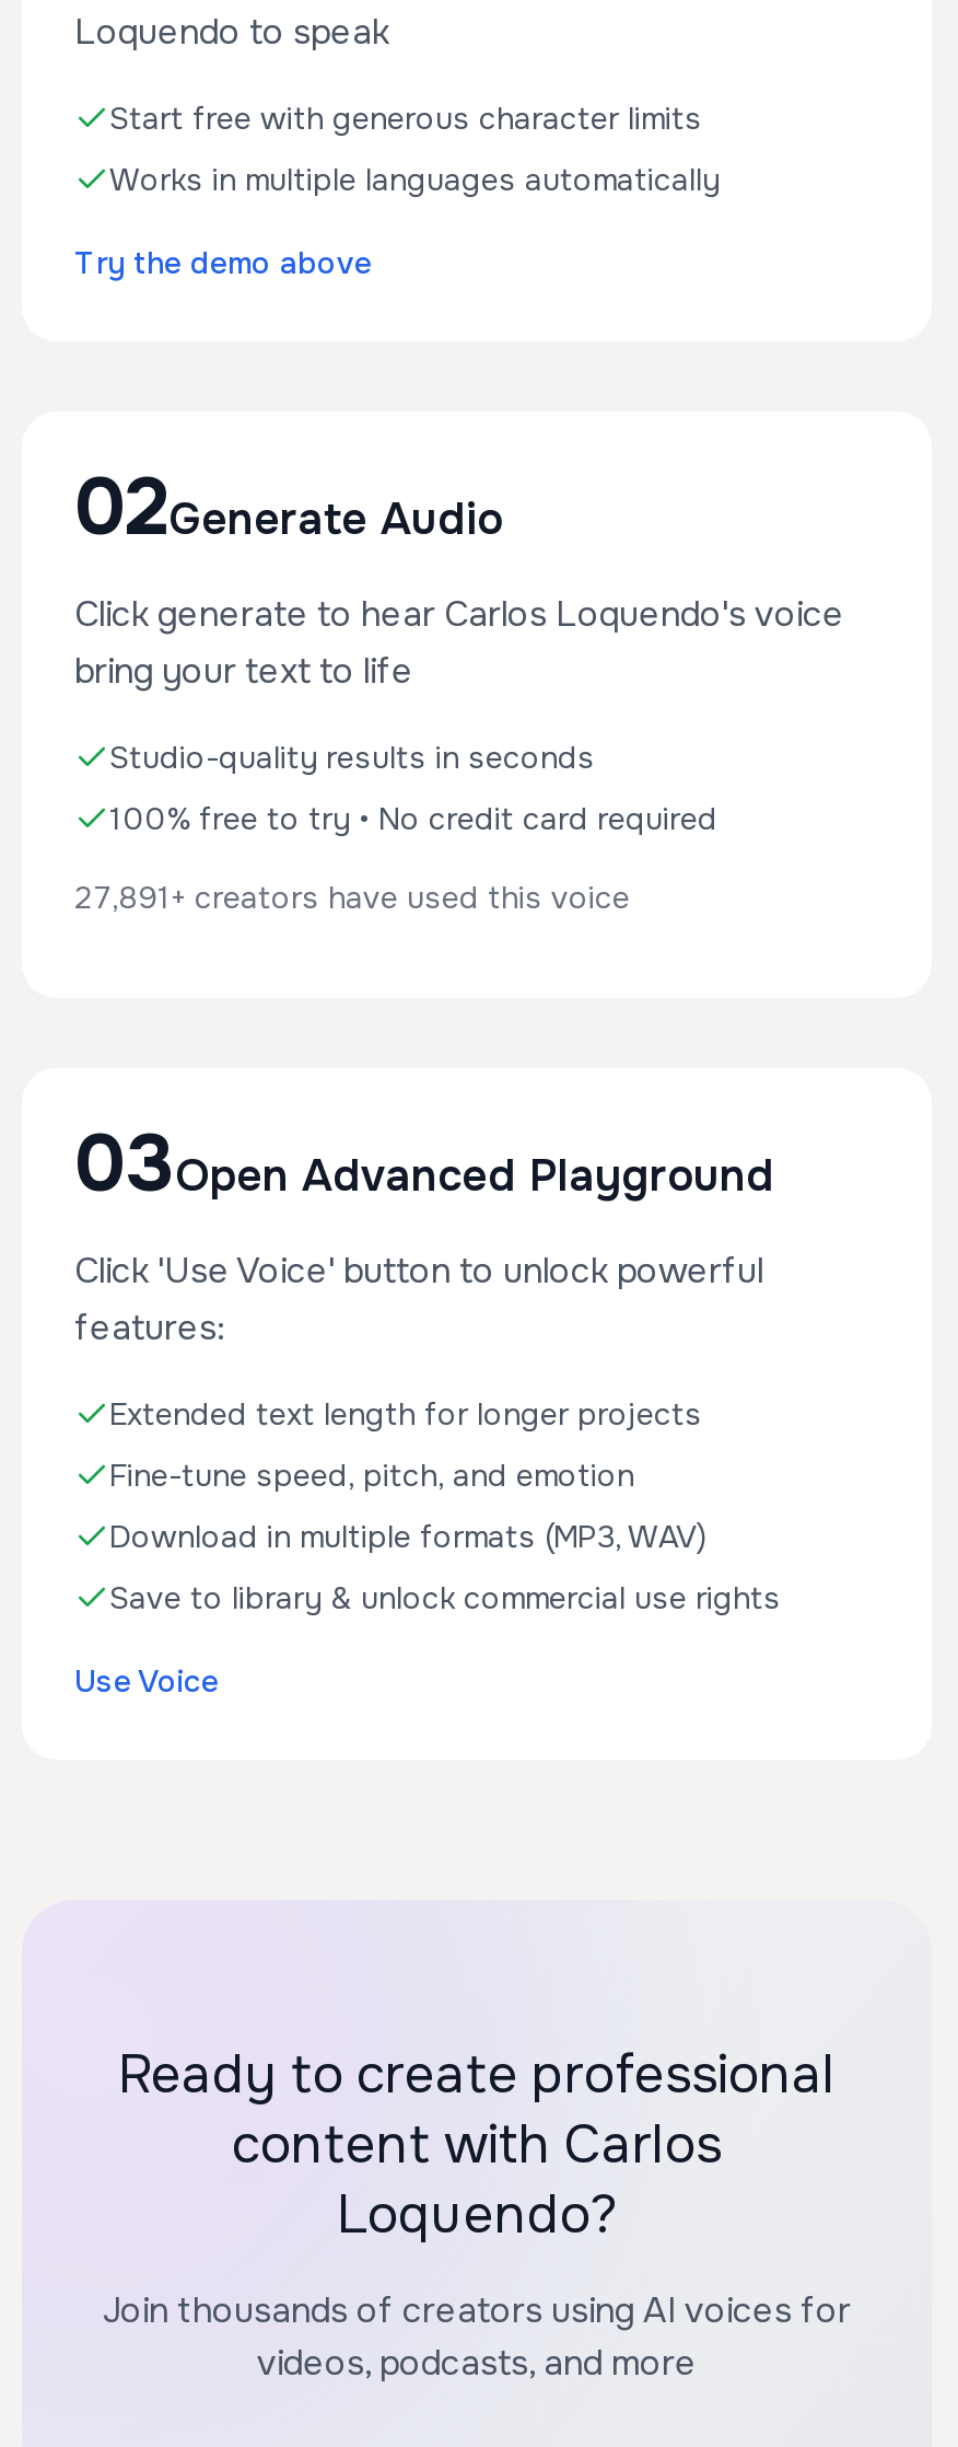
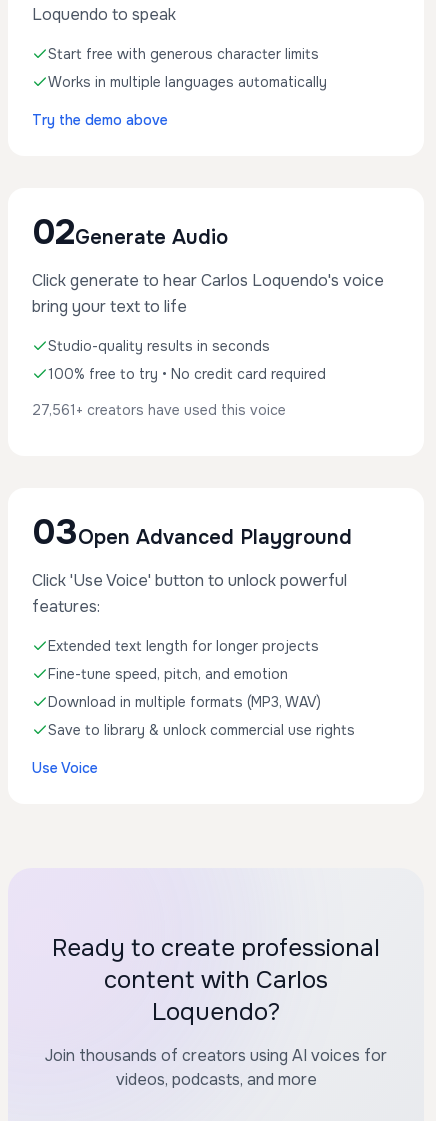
[74,878,630,917] 27,891+ creators have used this voice -> [32,401,286,419] 27,561+ creators have used this voice

